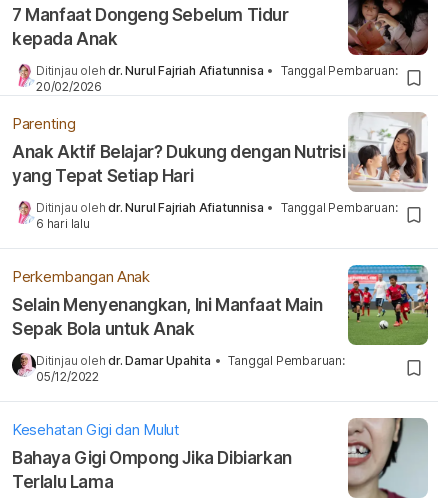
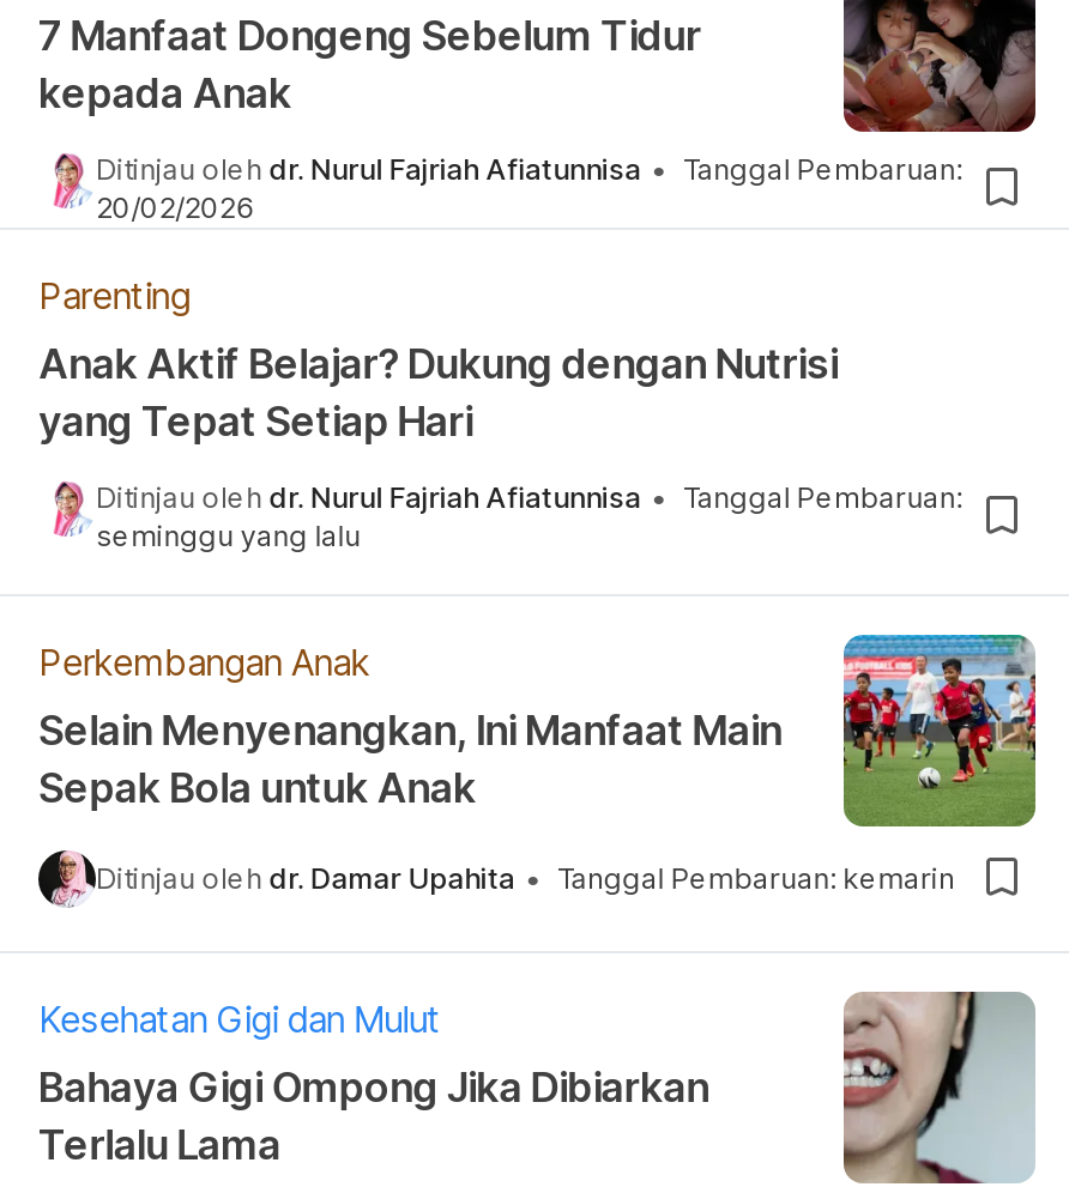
[347,111,429,192] [image] -> none
[36,216,90,231] 6 hari lalu -> [96,518,360,554] seminggu yang lalu
[36,353,345,384] Ditinjau oleh dr. Damar Upahita • Tanggal Pembaruan: | 05/12/2022 -> [96,860,955,896] Ditinjau oleh dr. Damar Upahita • Tanggal Pembaruan: kemarin

